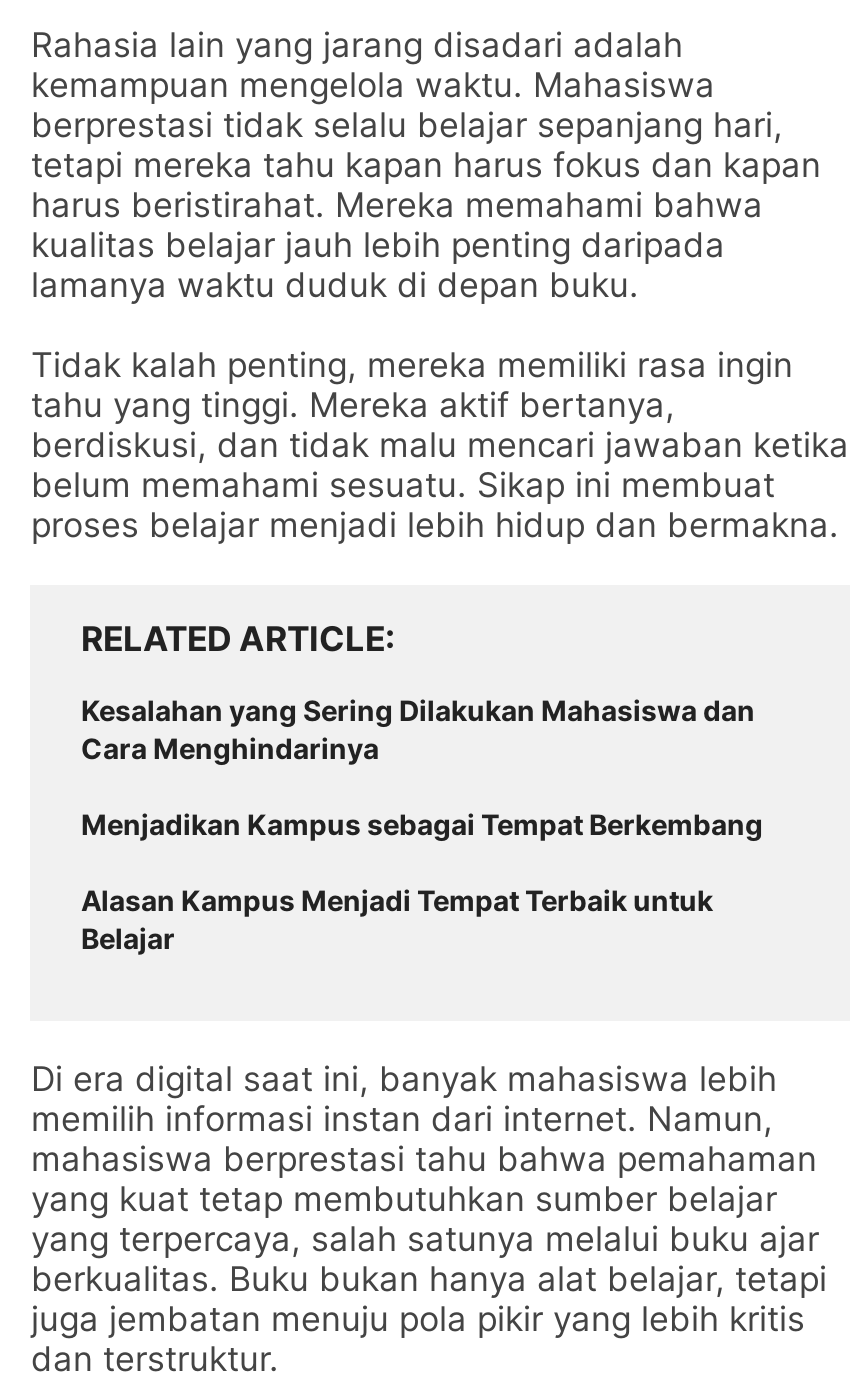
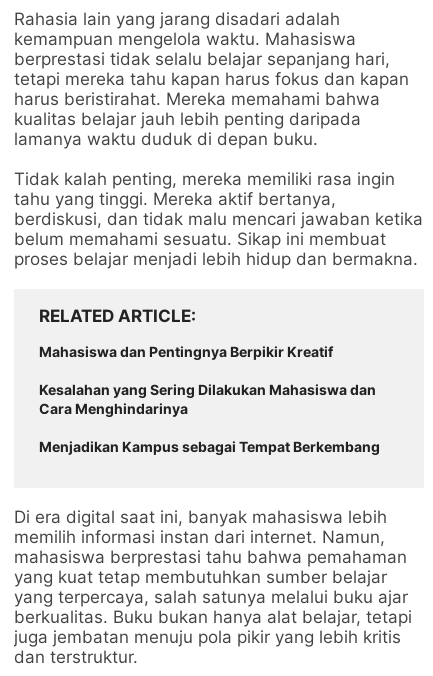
none -> [39,343,333,360] Mahasiswa dan Pentingnya Berpikir Kreatif
moved [81,693,763,841] -> [39,381,380,455]: Kesalahan yang Sering Dilakukan Mahasiswa dan | Cara Menghindarinya | Menjadikan Kampus sebagai Tempat Berkembang
[81,883,713,955] Alasan Kampus Menjadi Tempat Terbaik untuk | Belajar -> none

